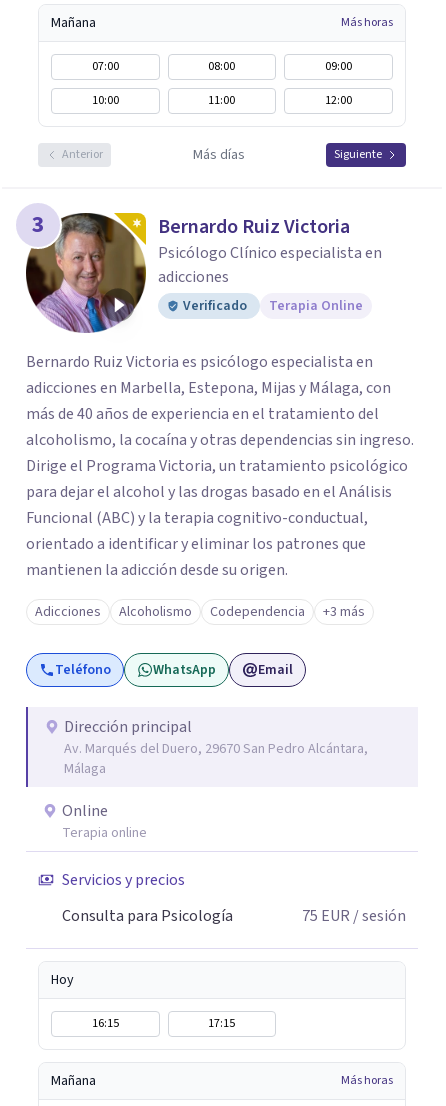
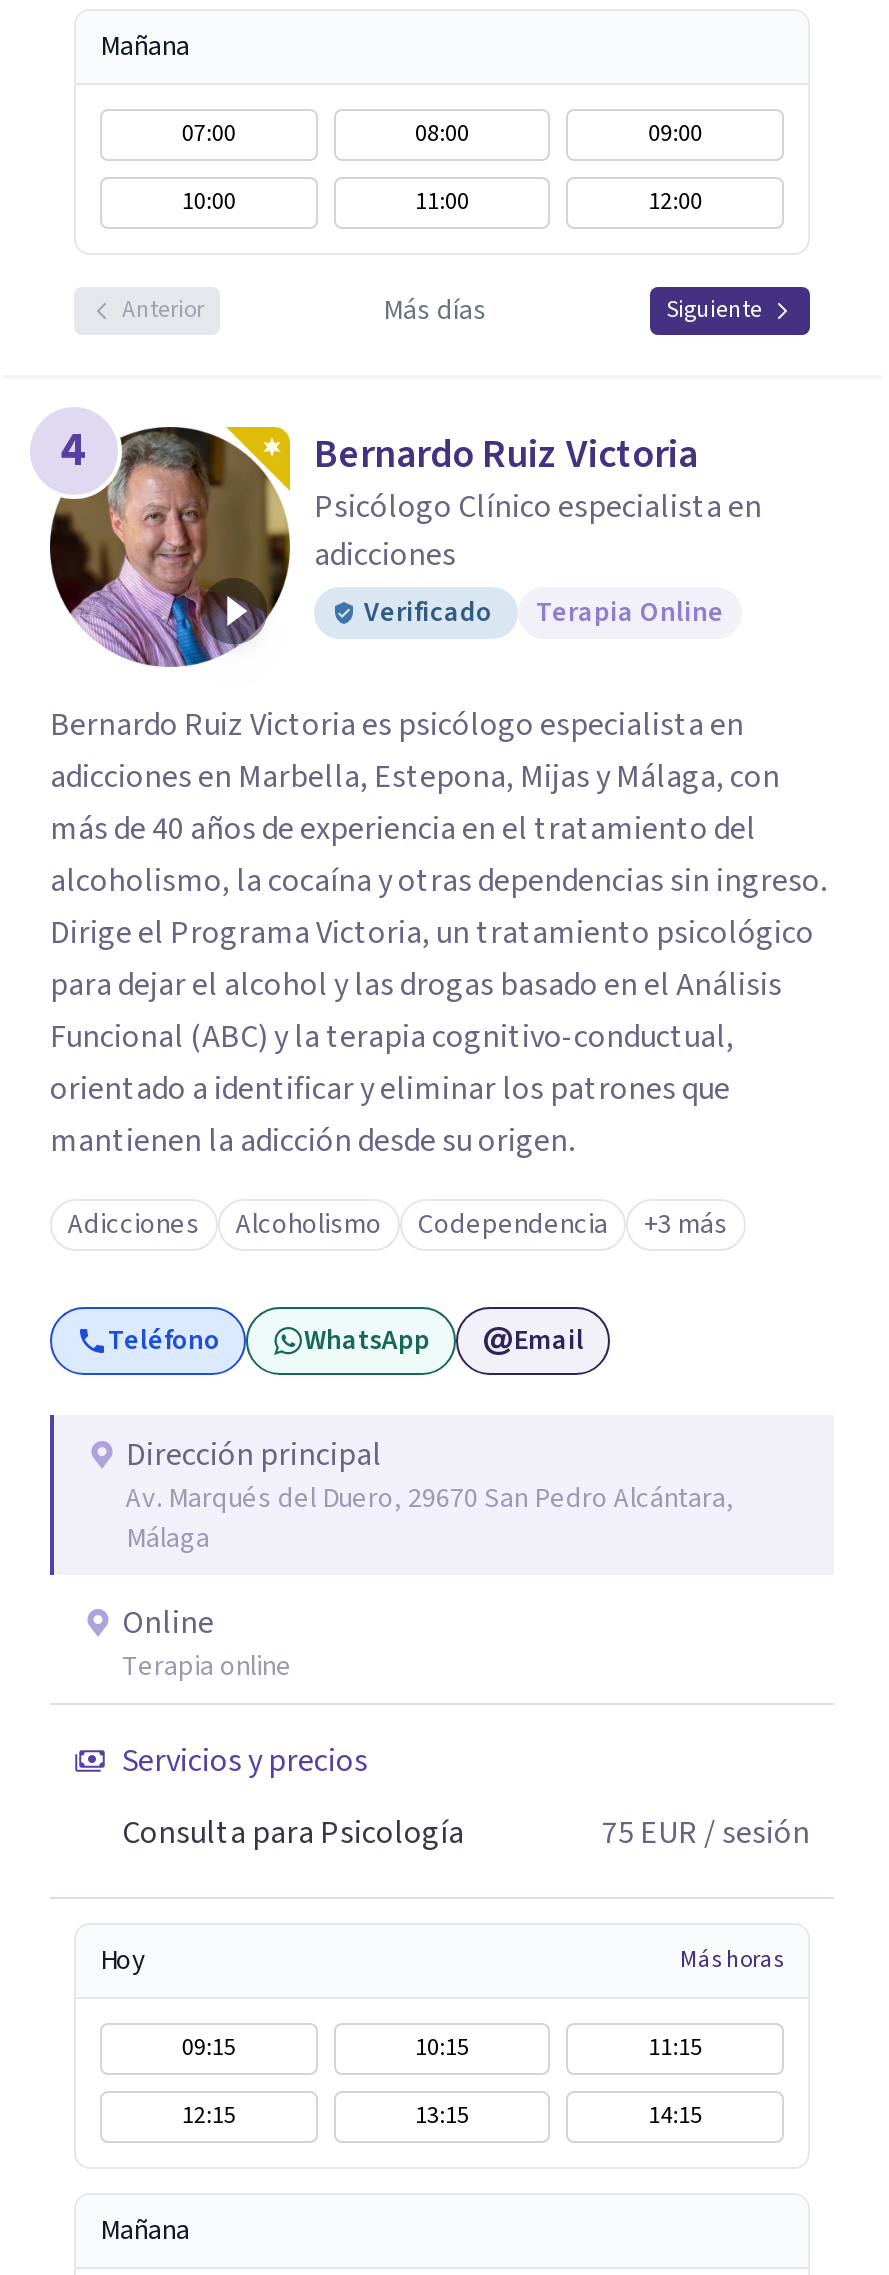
[341,14,393,31] Más horas -> none
[31,207,44,242] 3 -> [61,415,87,485] 4
[92,1015,235,1032] 16:15 | 17:15 -> [182,1943,784,2133] Más horas | 09:15 | 10:15 | 11:15 | 12:15 | 13:15 | 14:15
[341,1072,393,1089] Más horas -> none

